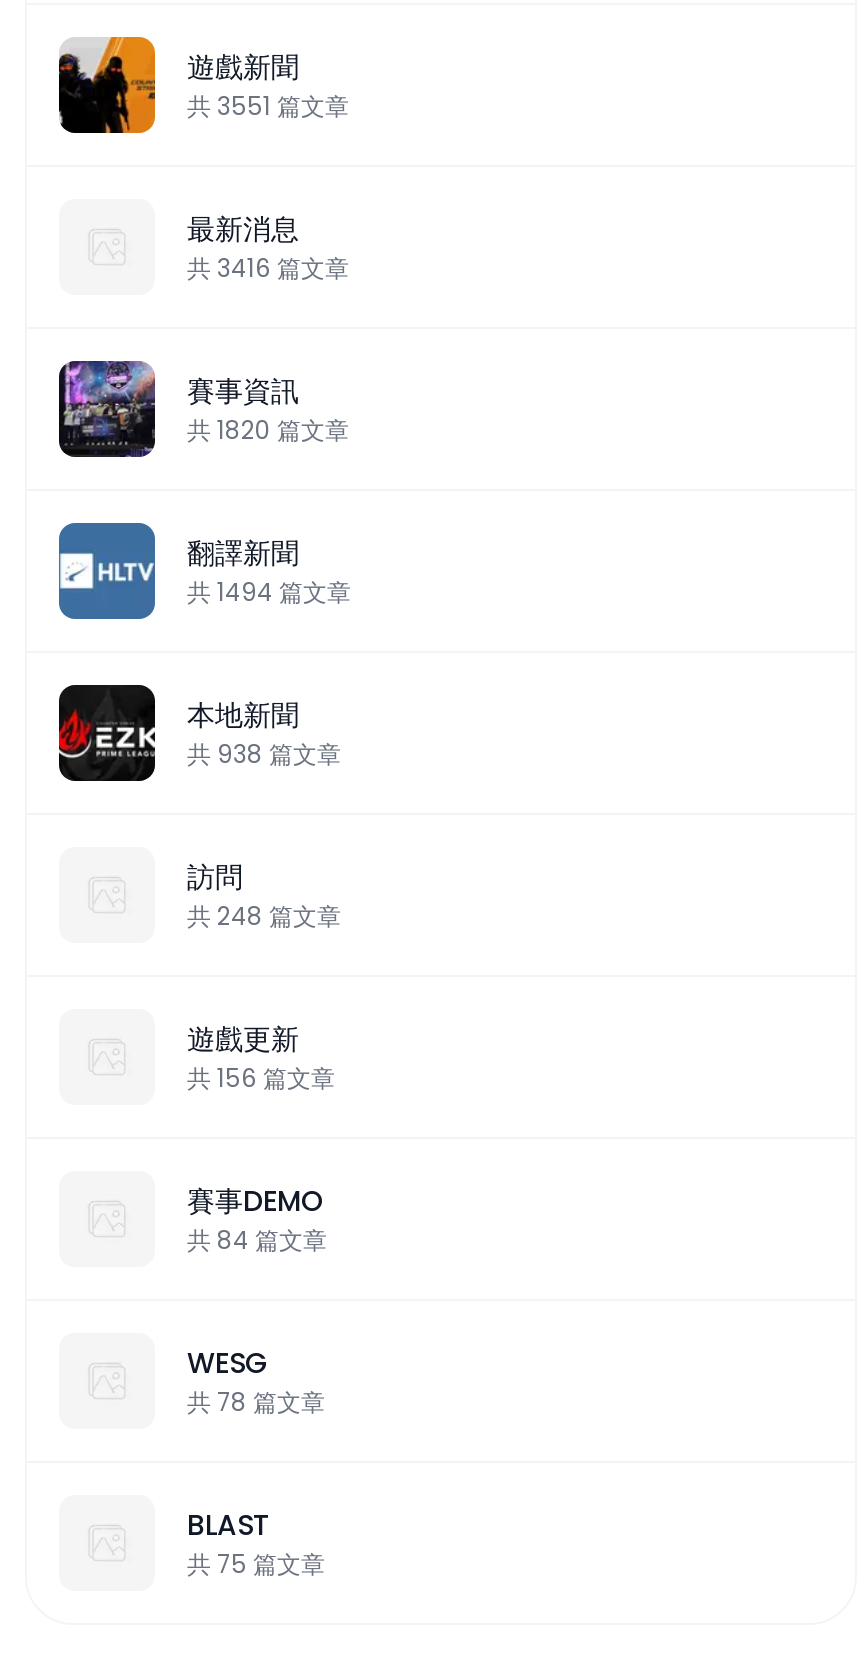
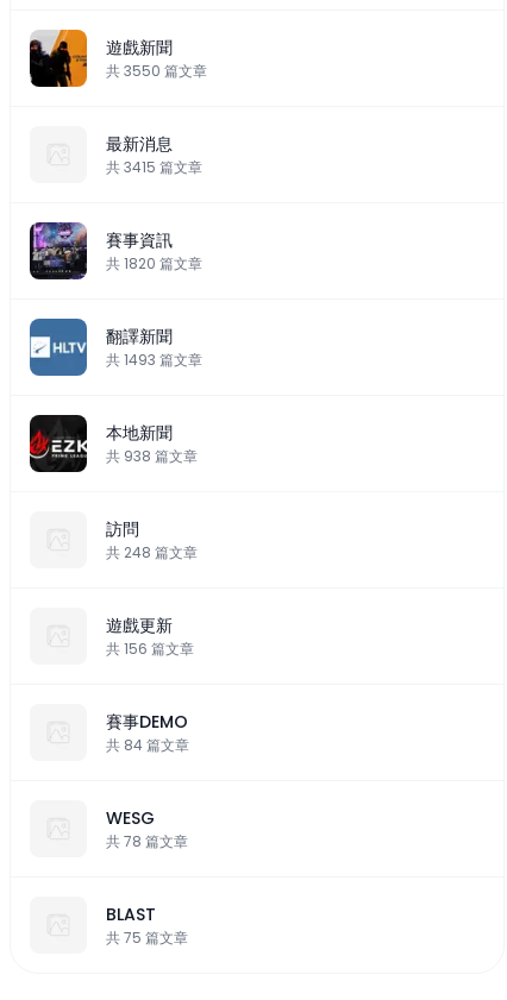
[187,89,349,123] 共3551篇文章 -> [106,61,207,81] 共3550篇文章
[187,251,349,285] 共3416篇文章 -> [106,157,202,177] 共3415篇文章
[187,575,351,609] 共1494篇文章 -> [106,349,202,370] 共1493篇文章

